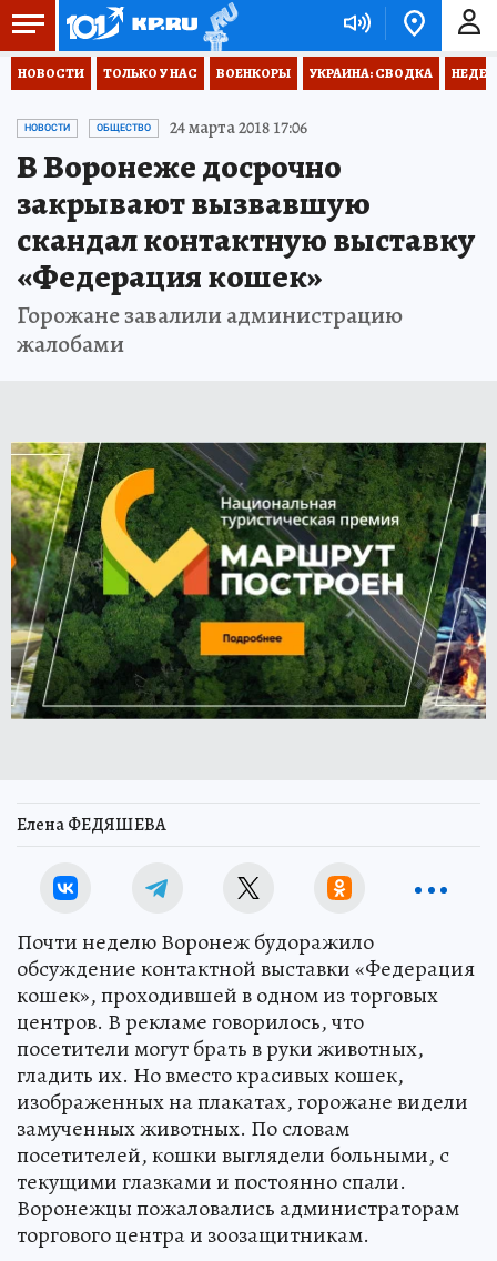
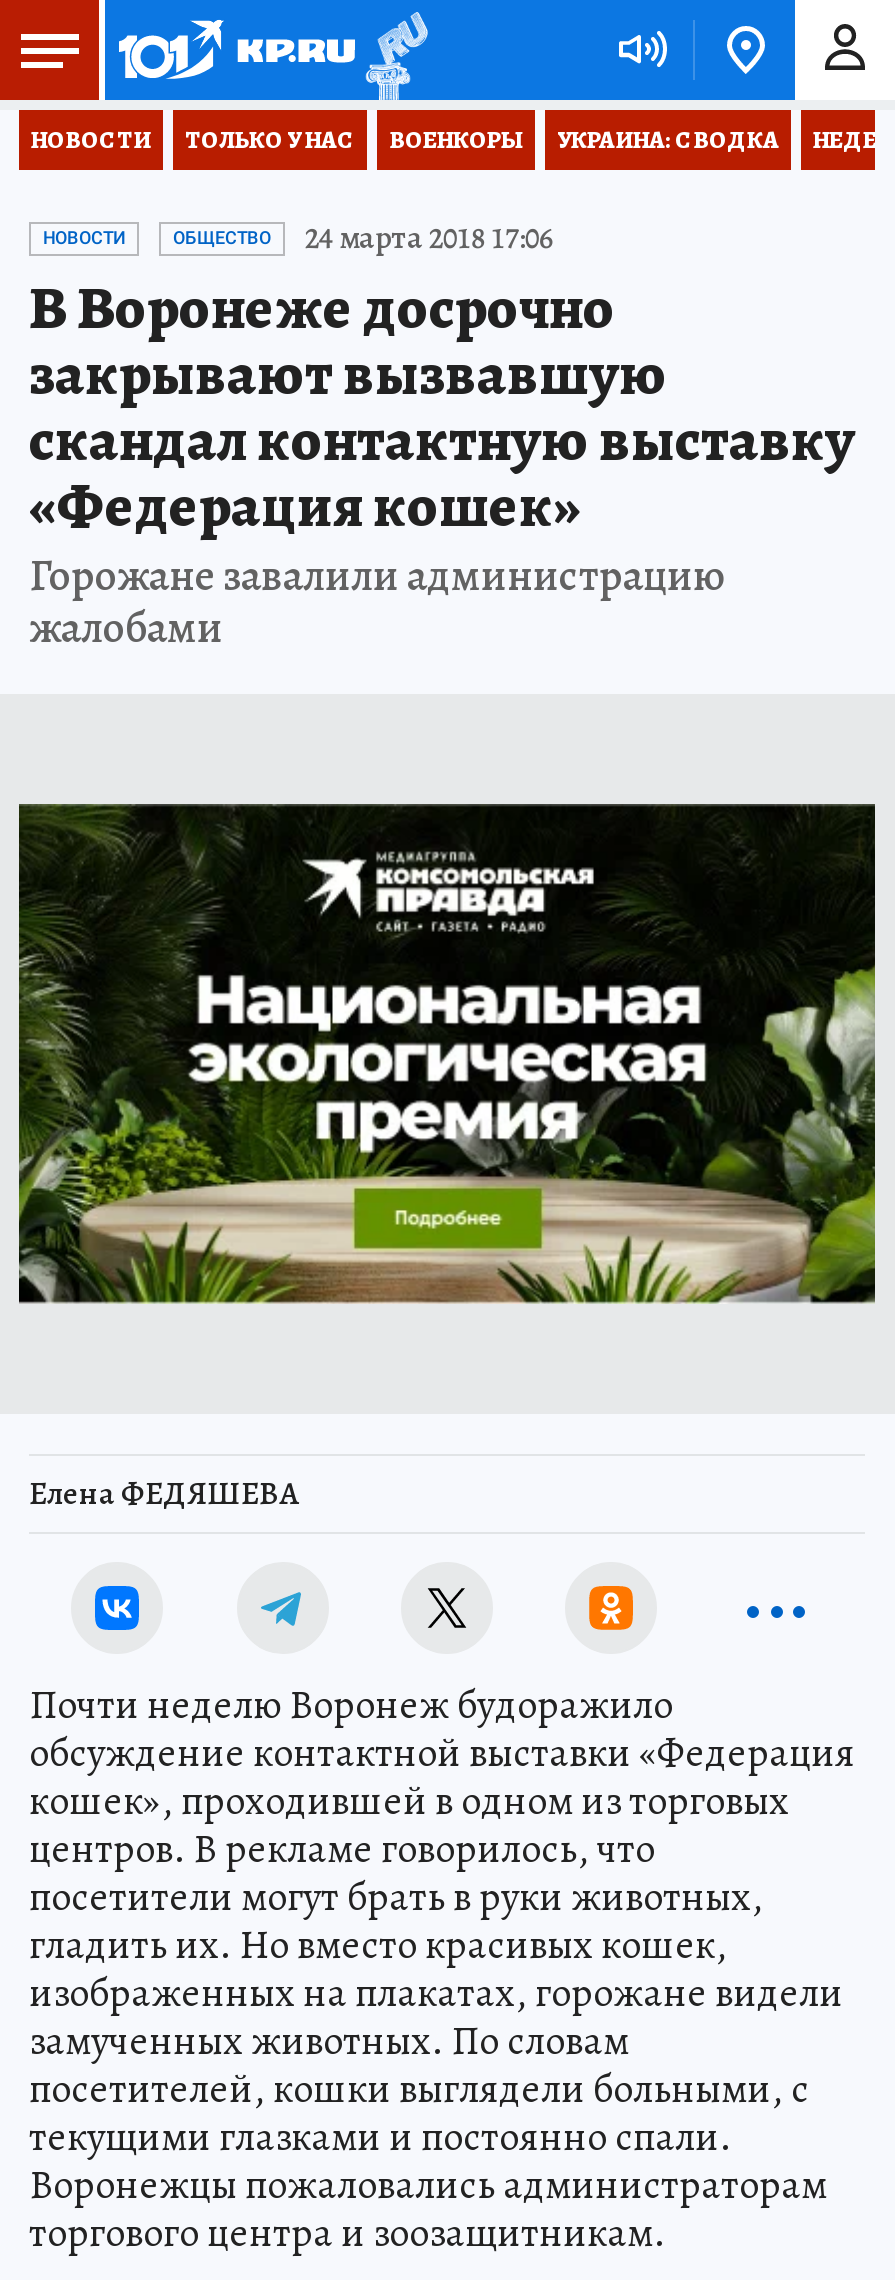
[10,442,487,720] [image] -> [17,802,877,1304] [image]

